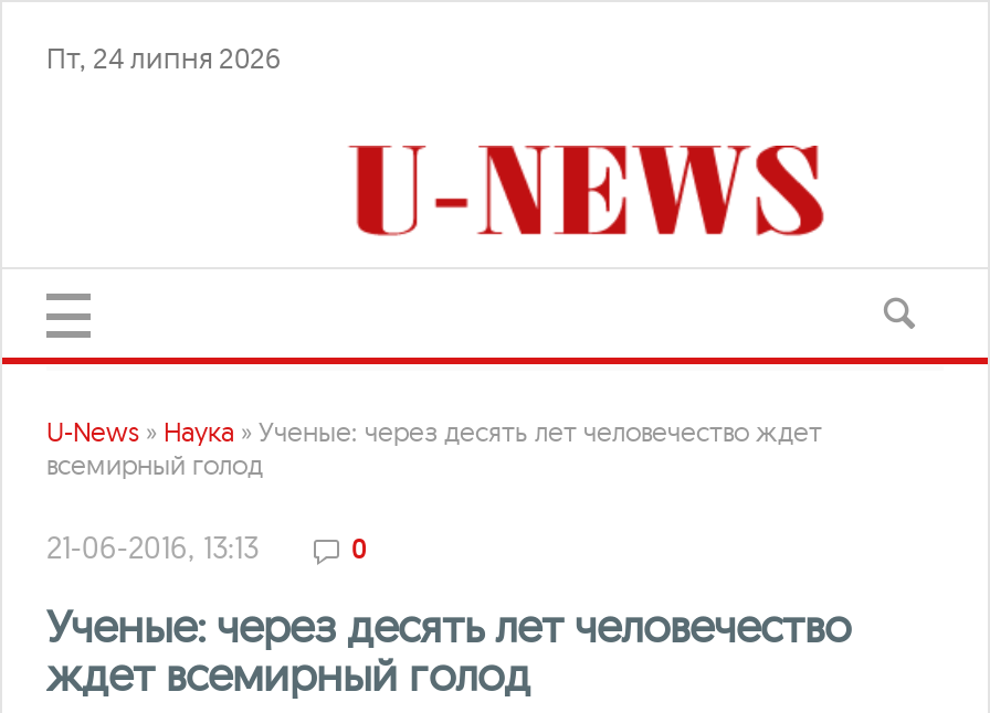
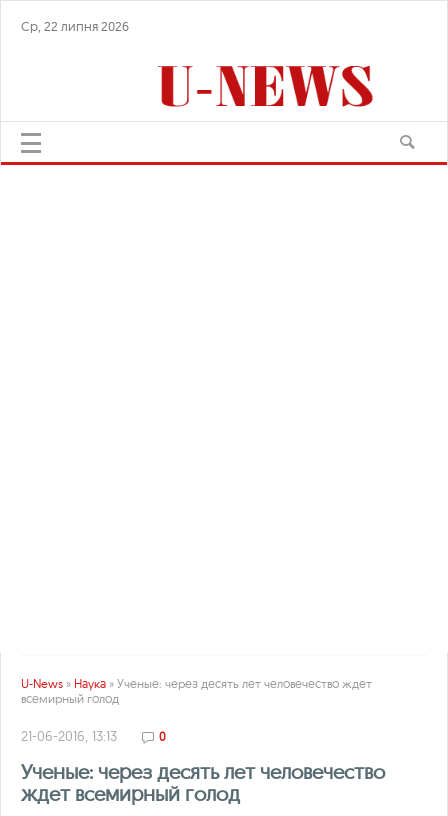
[46,40,281,75] Пт, 24 липня 2026 -> [21,18,129,34] Ср, 22 липня 2026

